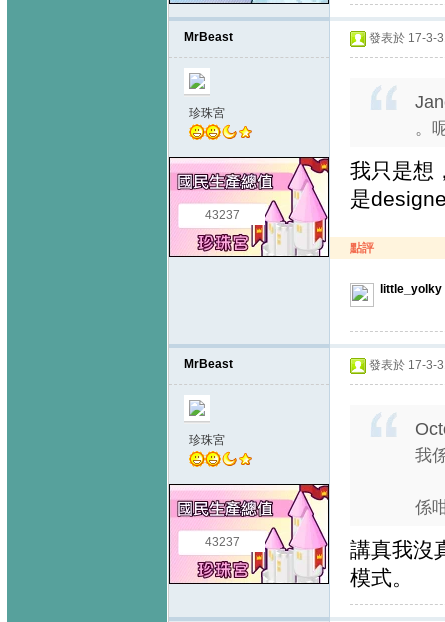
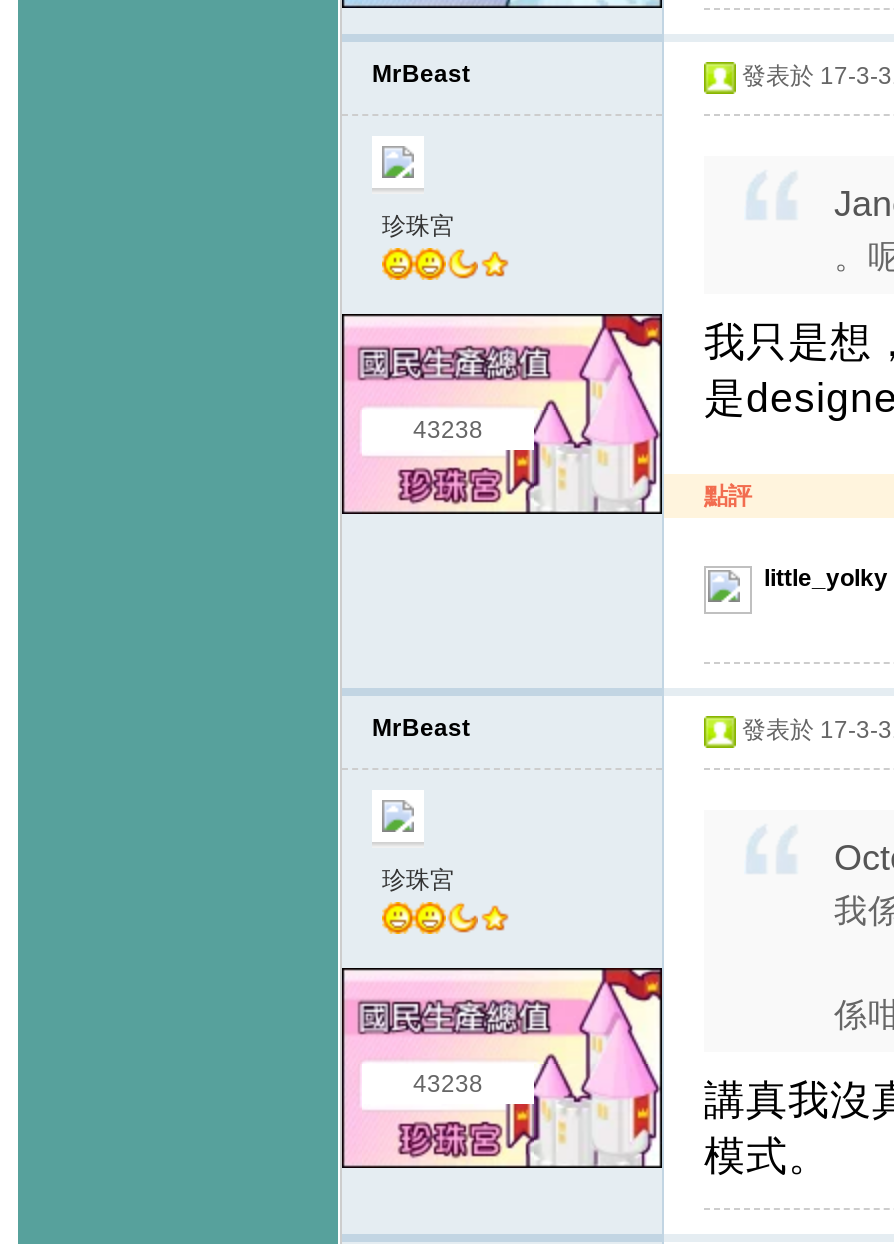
[204,208,239,222] 43237 -> [413,416,483,444] 43238
[204,535,239,549] 43237 -> [413,1070,483,1098] 43238

